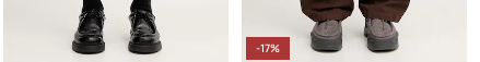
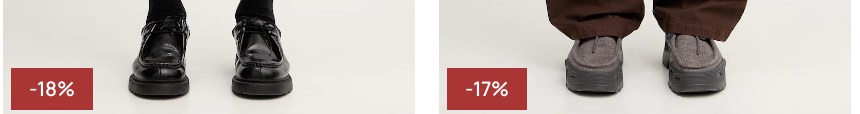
none -> [29,73,75,101] -18%

